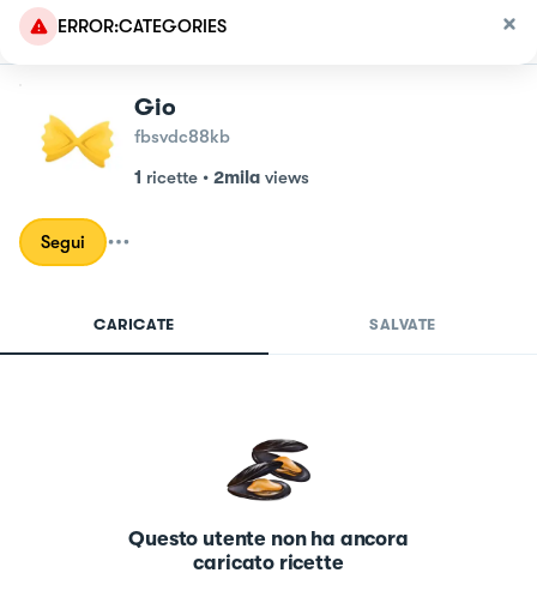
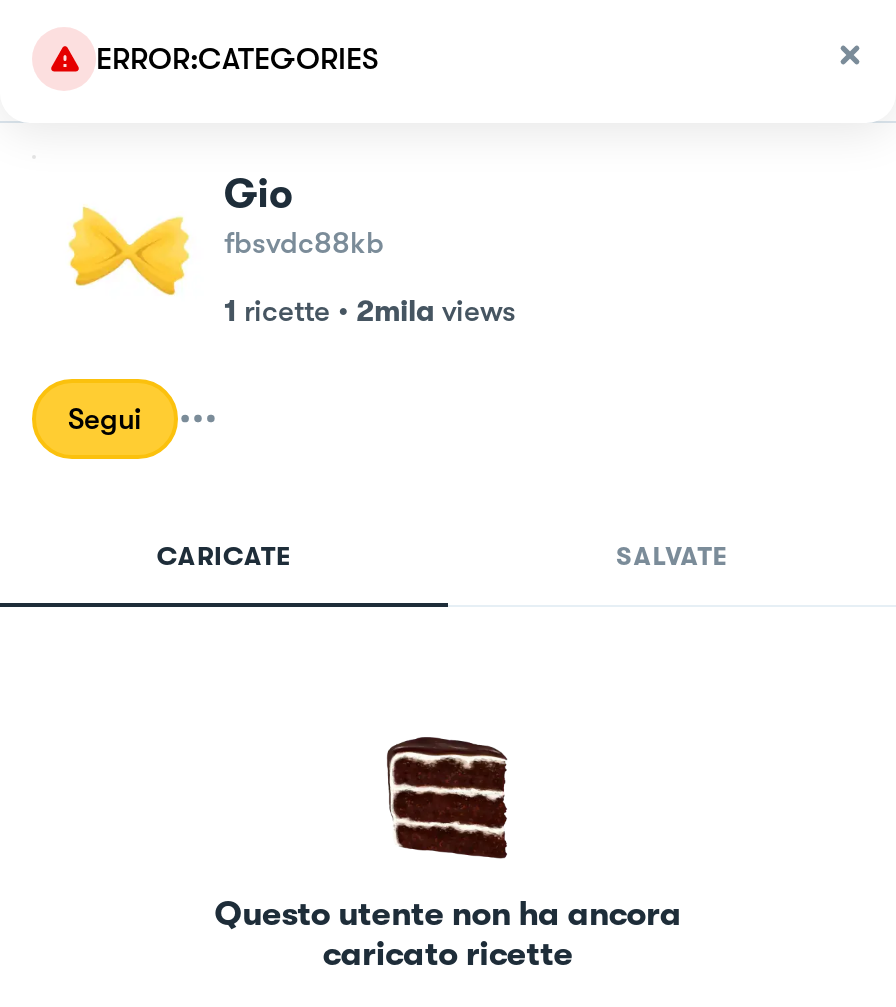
[225,433,312,506] [image] -> [380,735,518,861] [image]

